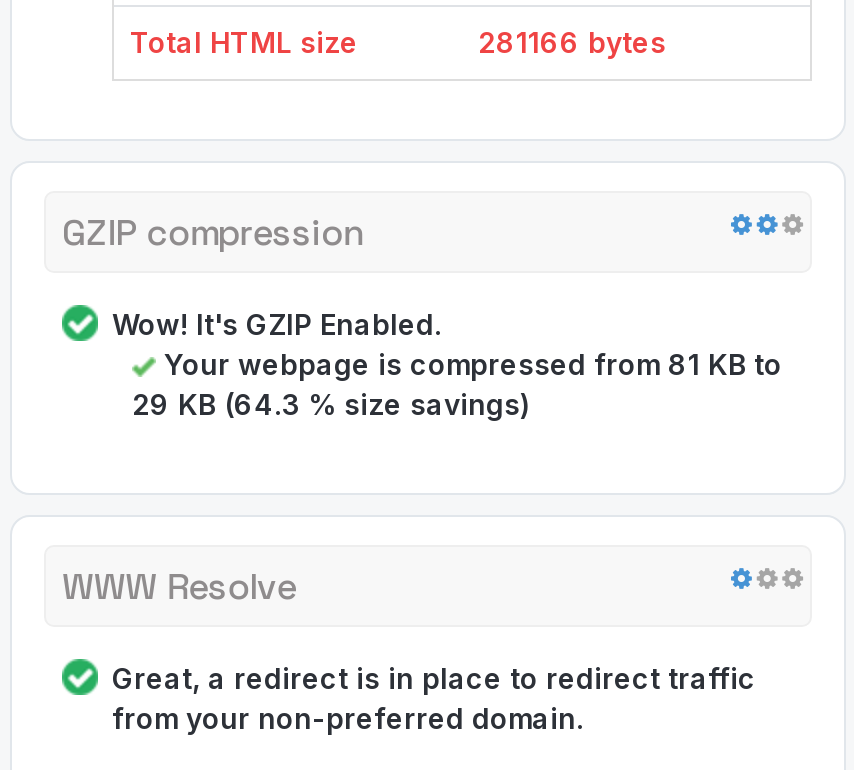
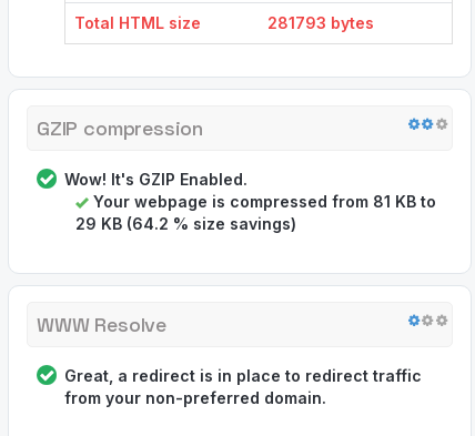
[478,25,666,59] 281166 bytes -> [267,13,374,32] 281793 bytes
[132,387,530,421] 29 KB (64.3 % size savings) -> [75,214,296,233] 29 KB (64.2 % size savings)

